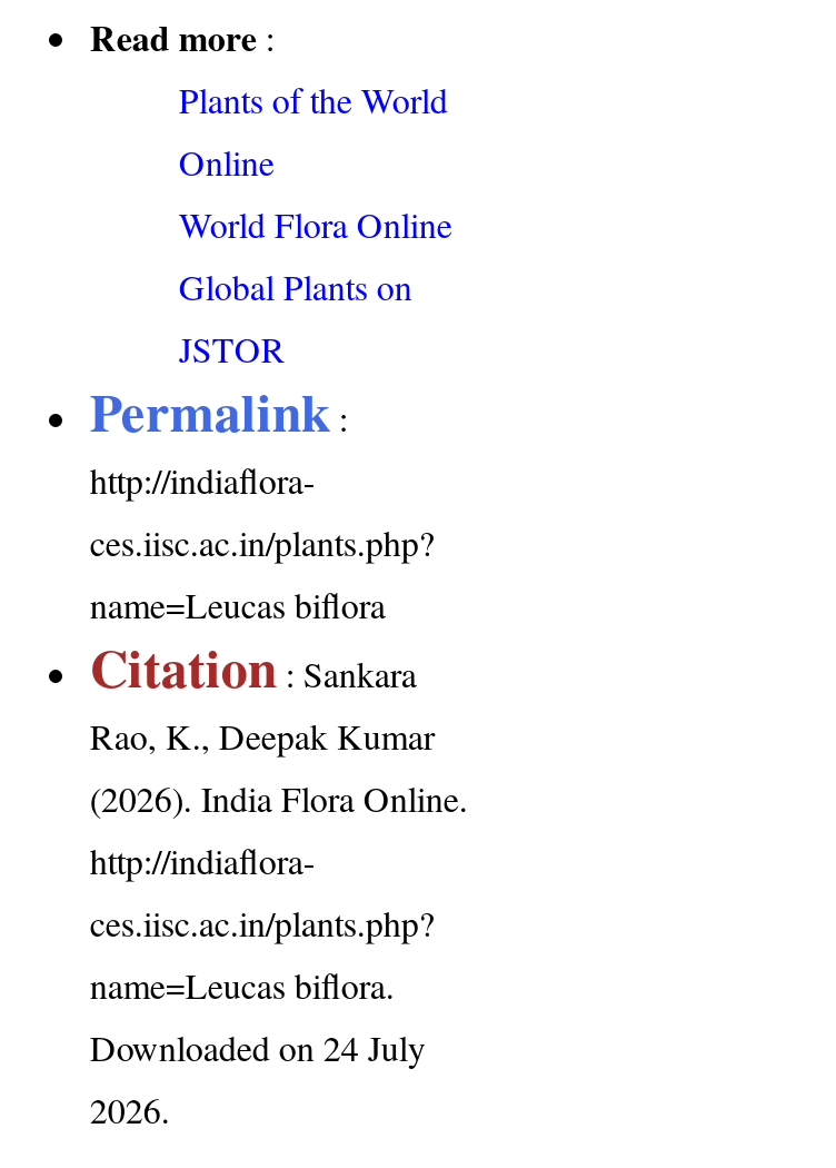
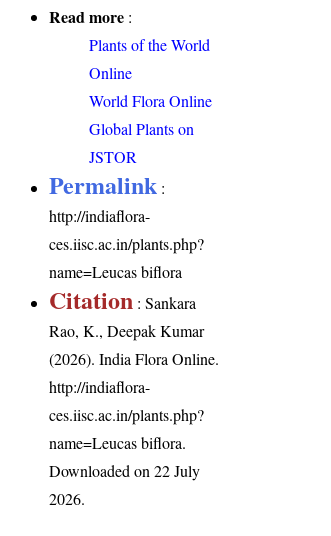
[90,1024,426,1070] Downloaded on 24 July -> [49,460,200,481] Downloaded on 22 July

